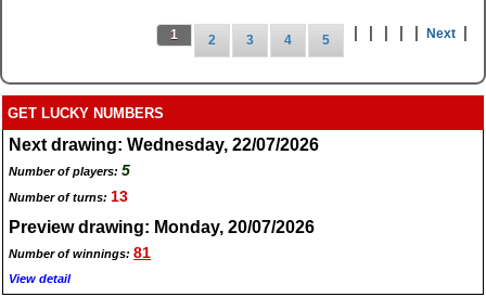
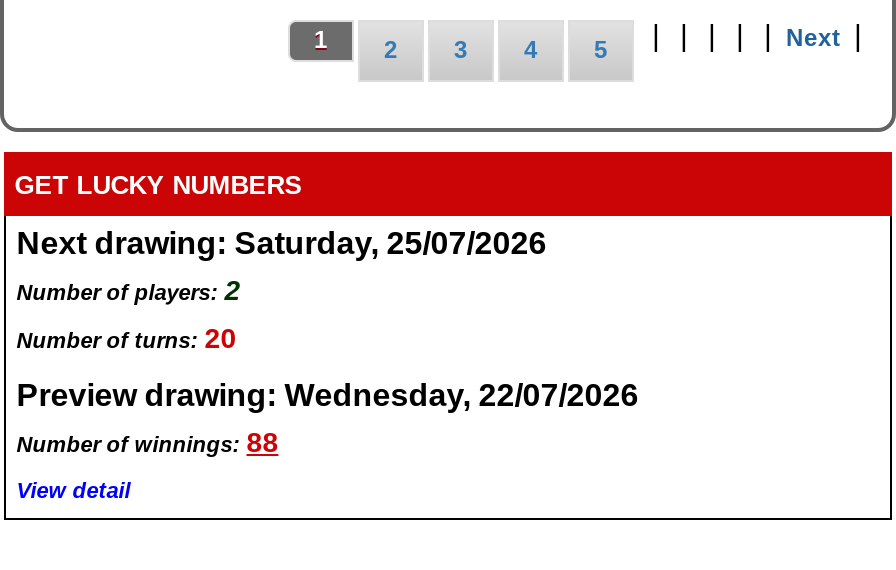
[9,135,319,154] Next drawing: Wednesday, 22/07/2026 -> [16,226,546,260] Next drawing: Saturday, 25/07/2026
[9,161,130,179] Number of players: 5 -> [16,274,240,306] Number of players: 2
[9,187,128,205] Number of turns: 13 -> [16,322,236,354] Number of turns: 20
[9,218,315,236] Preview drawing: Monday, 20/07/2026 -> [16,378,638,412] Preview drawing: Wednesday, 22/07/2026
[9,244,151,261] Number of winnings: 81 -> [16,426,278,458] Number of winnings: 88

